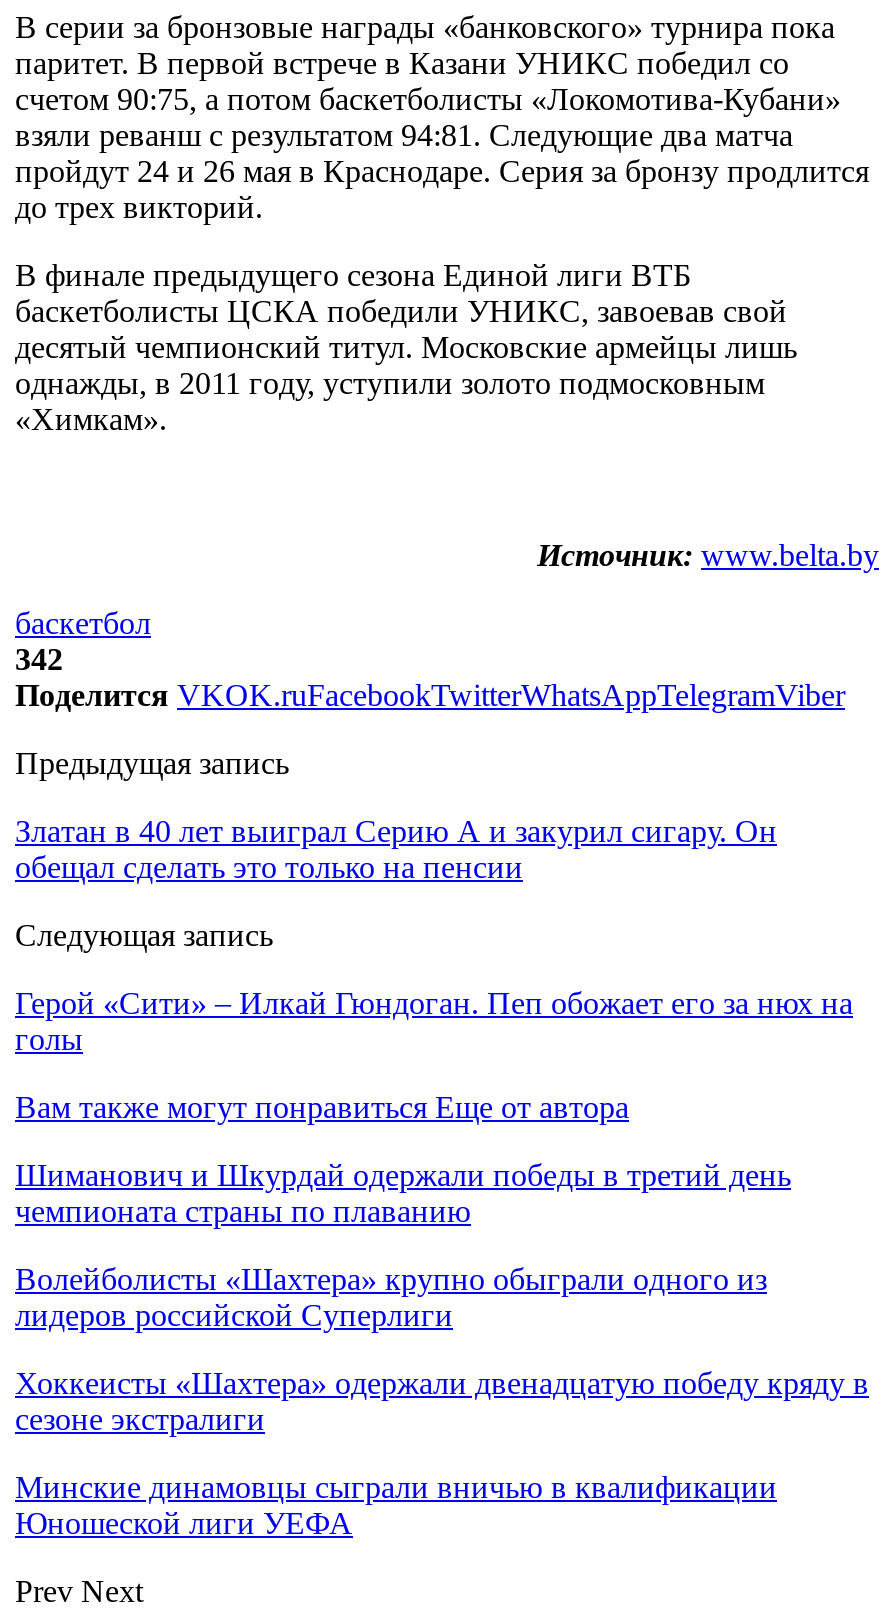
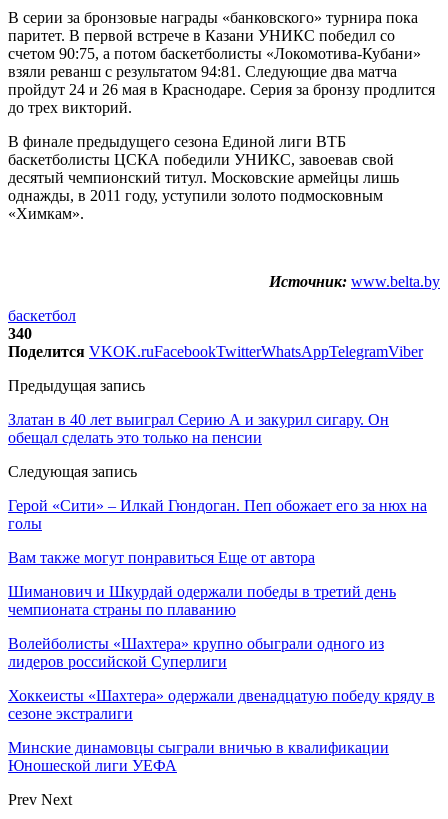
[15,642,63,676] 342 -> [8,325,32,342] 340

